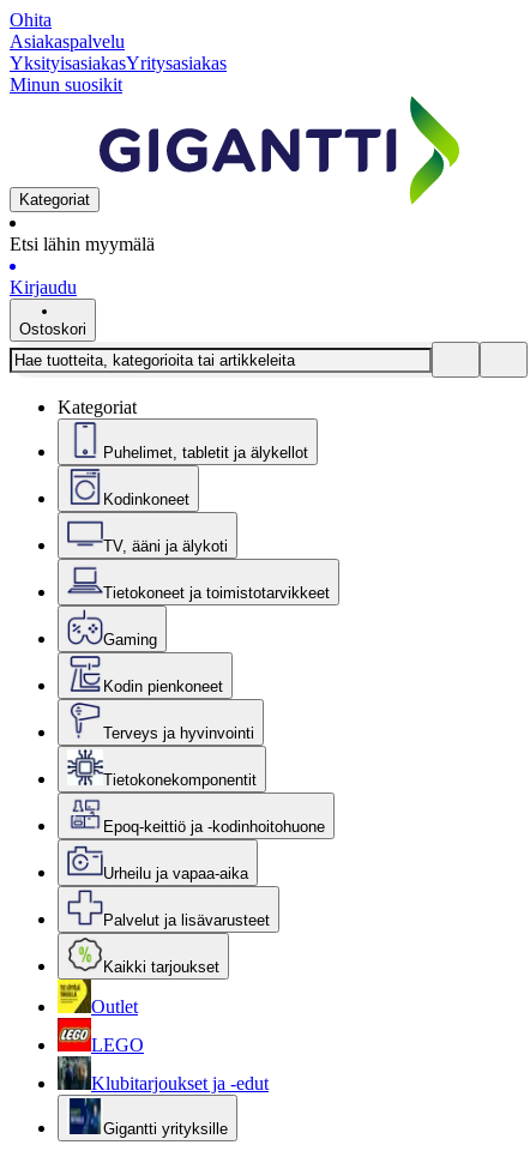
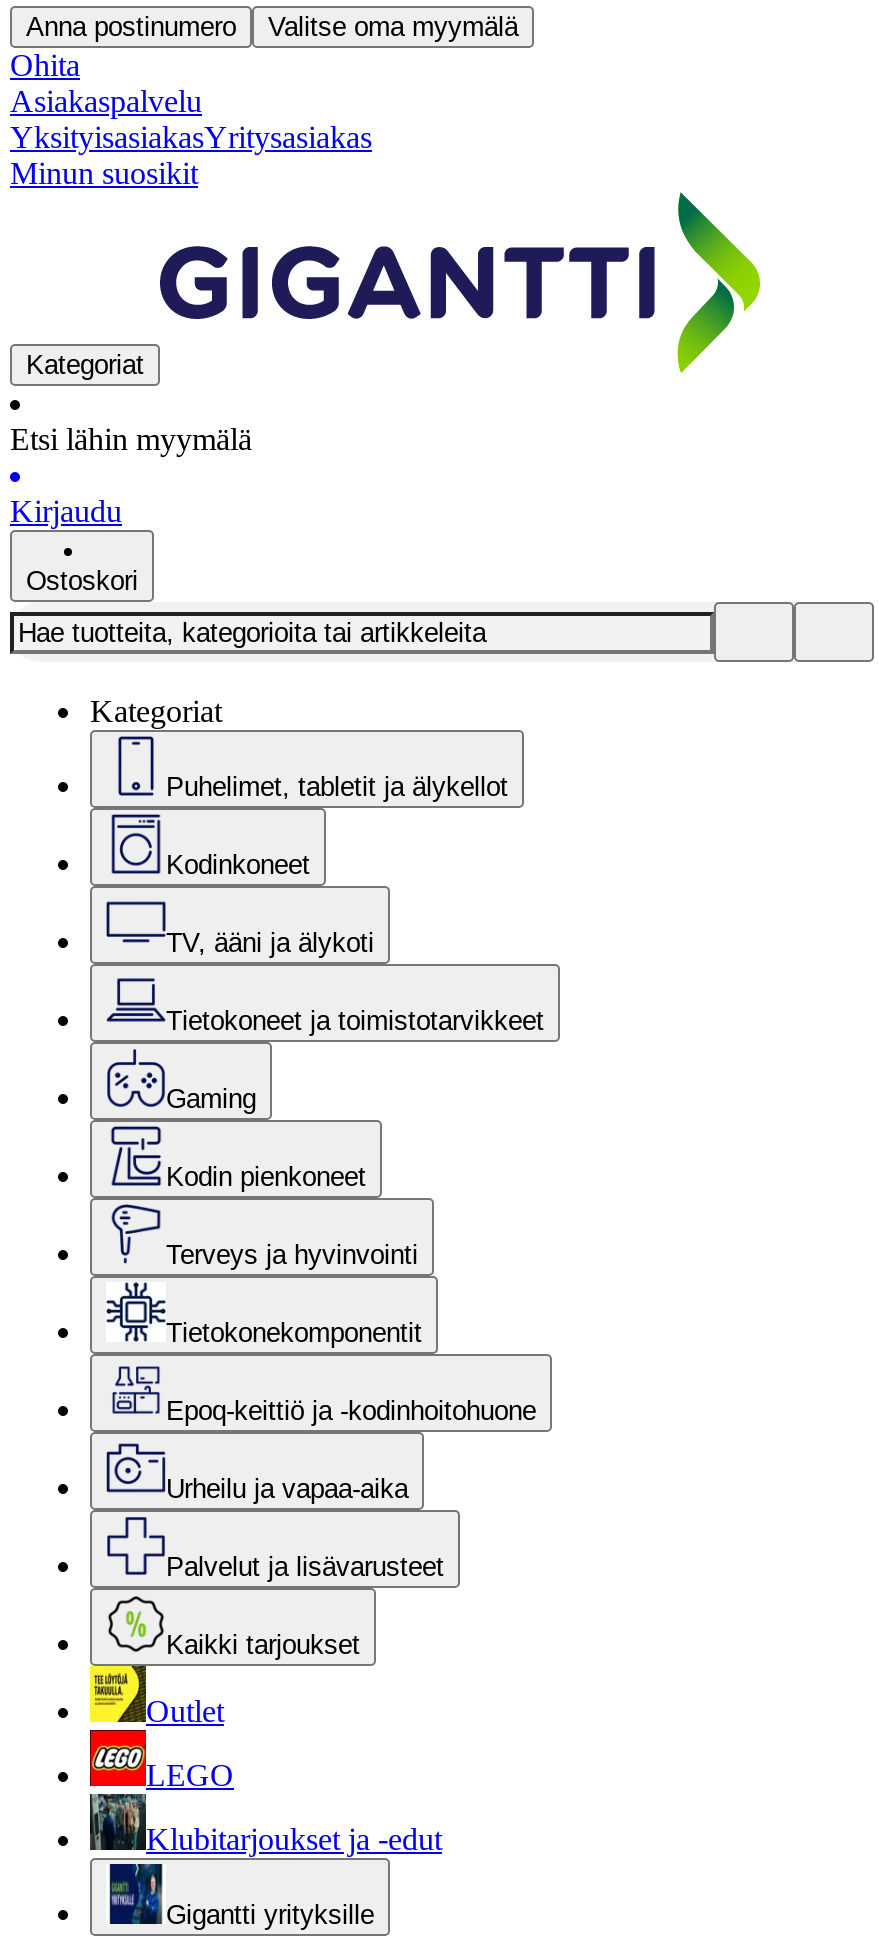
none -> [26,12,518,42] Anna postinumero | Valitse oma myymälä

